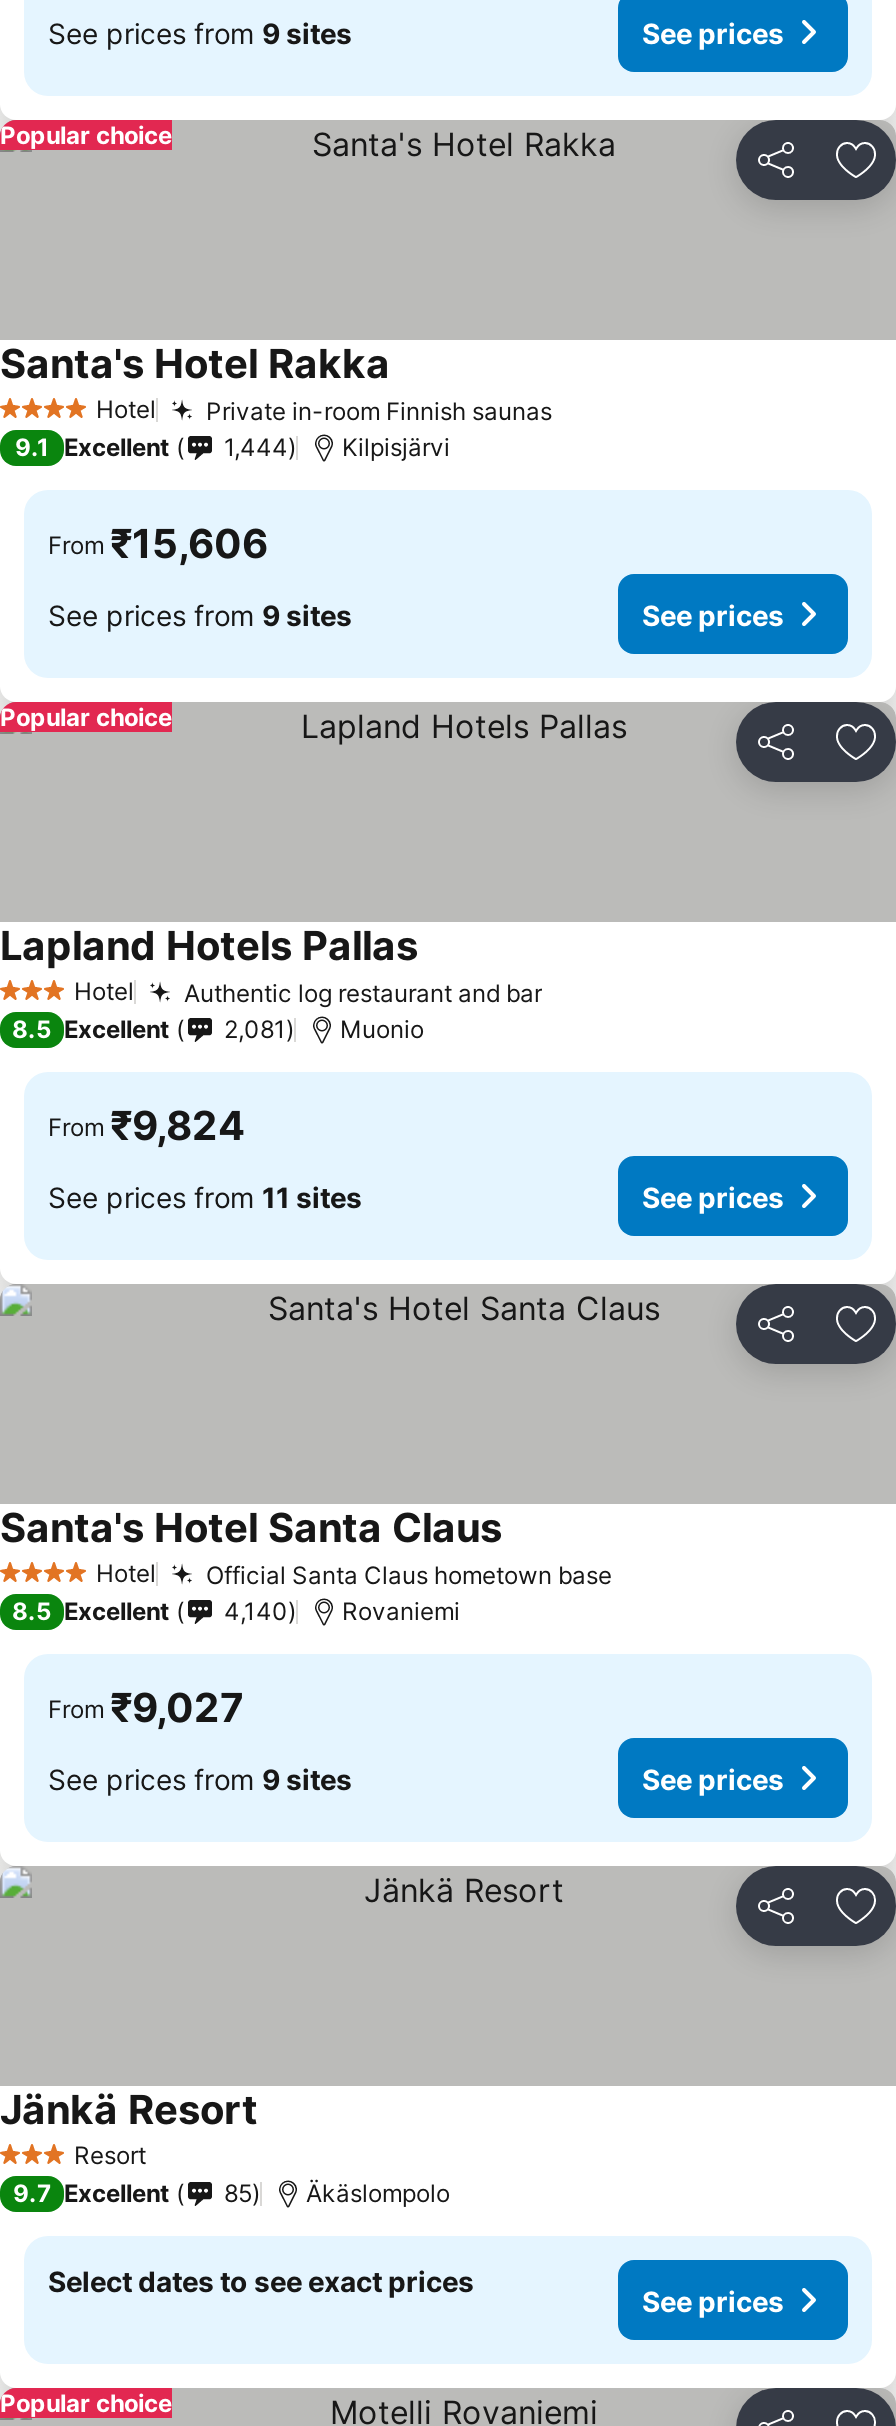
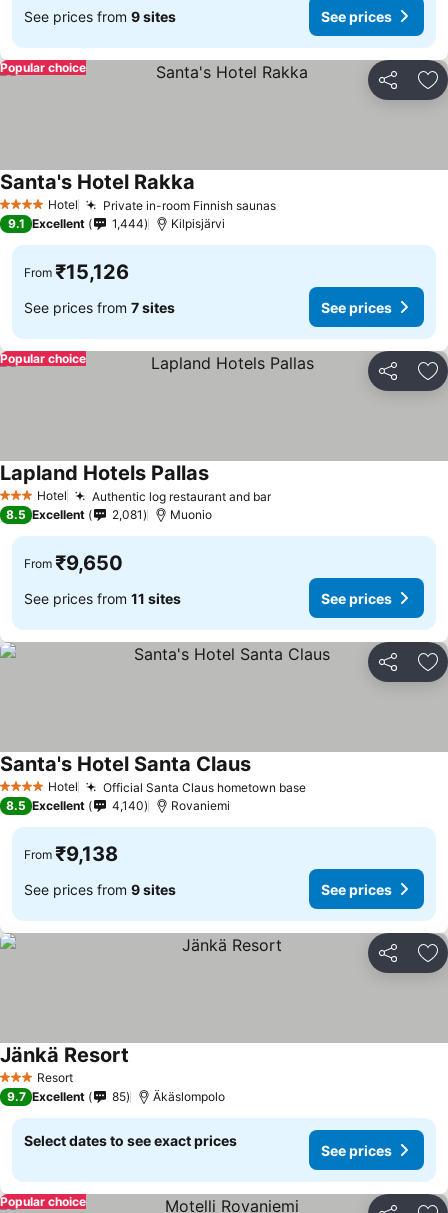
[48,520,268,568] From ₹15,606 -> [24,260,129,284] From ₹15,126
[48,597,352,631] See prices from 9 sites -> [24,298,175,315] See prices from 7 sites
[48,1102,246,1150] From ₹9,824 -> [24,551,123,575] From ₹9,650
[48,1684,244,1732] From ₹9,027 -> [24,842,118,866] From ₹9,138

